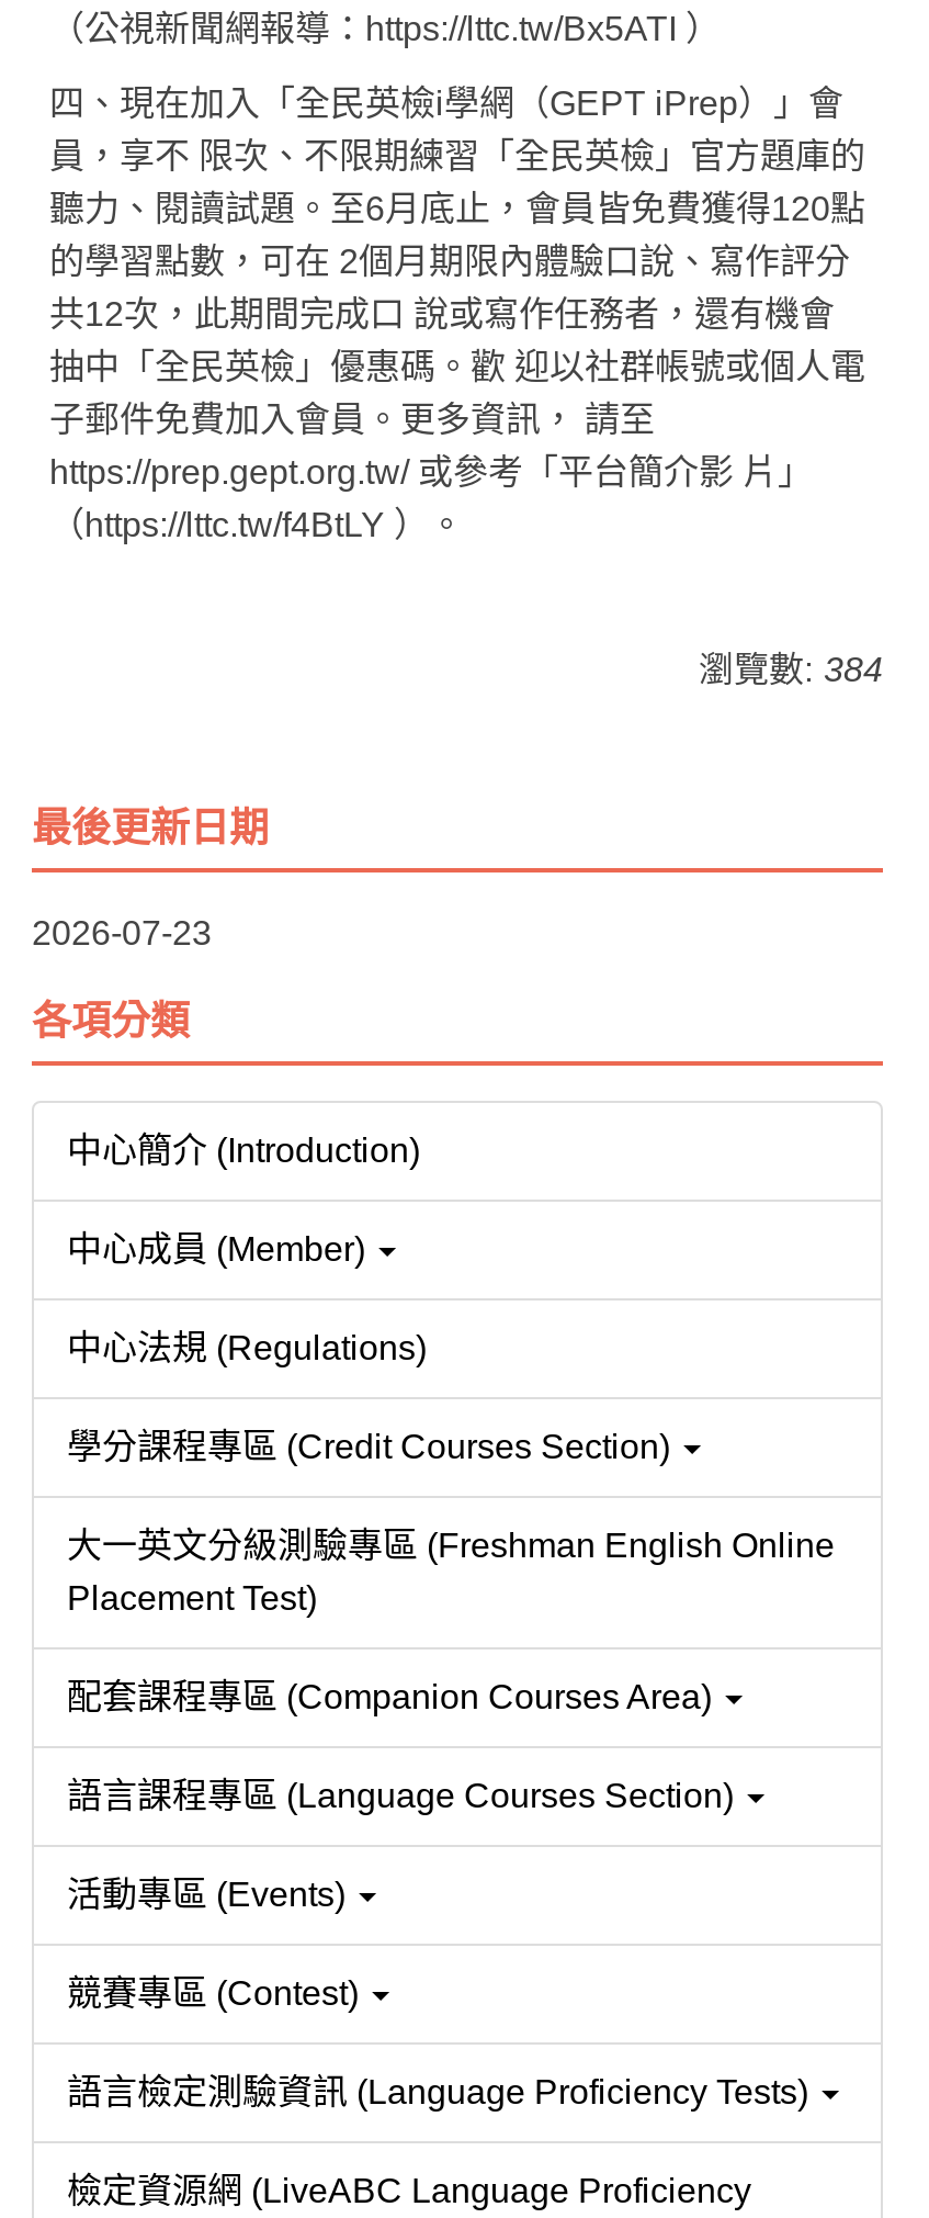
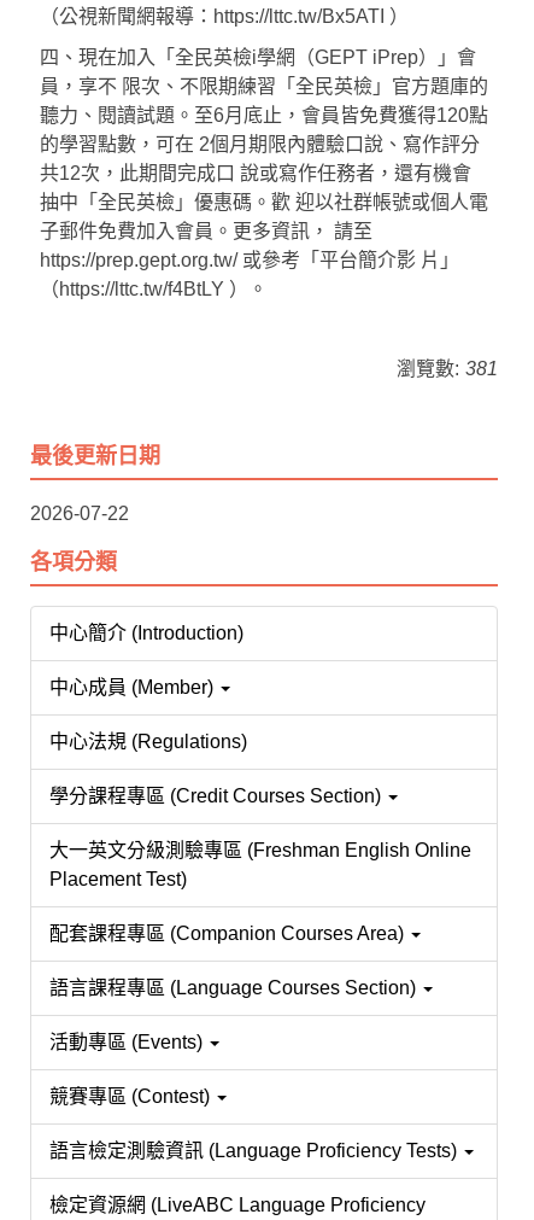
[699,651,883,689] 瀏覽數: 384 -> [397,359,498,379] 瀏覽數: 381
[32,915,212,952] 2026-07-23 -> [30,504,129,524] 2026-07-22

